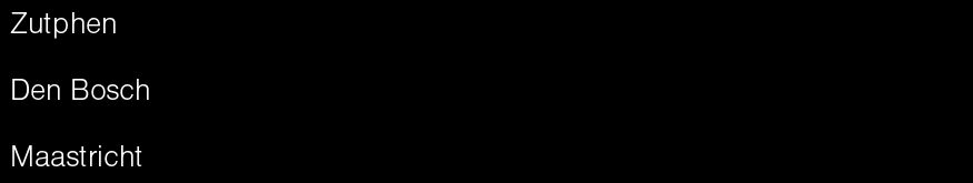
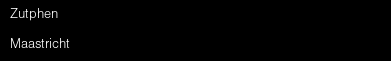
[10,80,150,104] Den Bosch -> none

